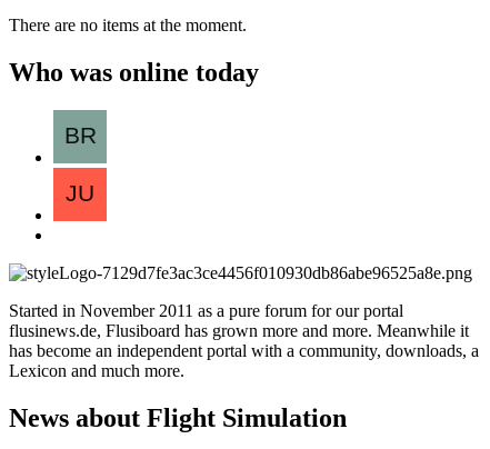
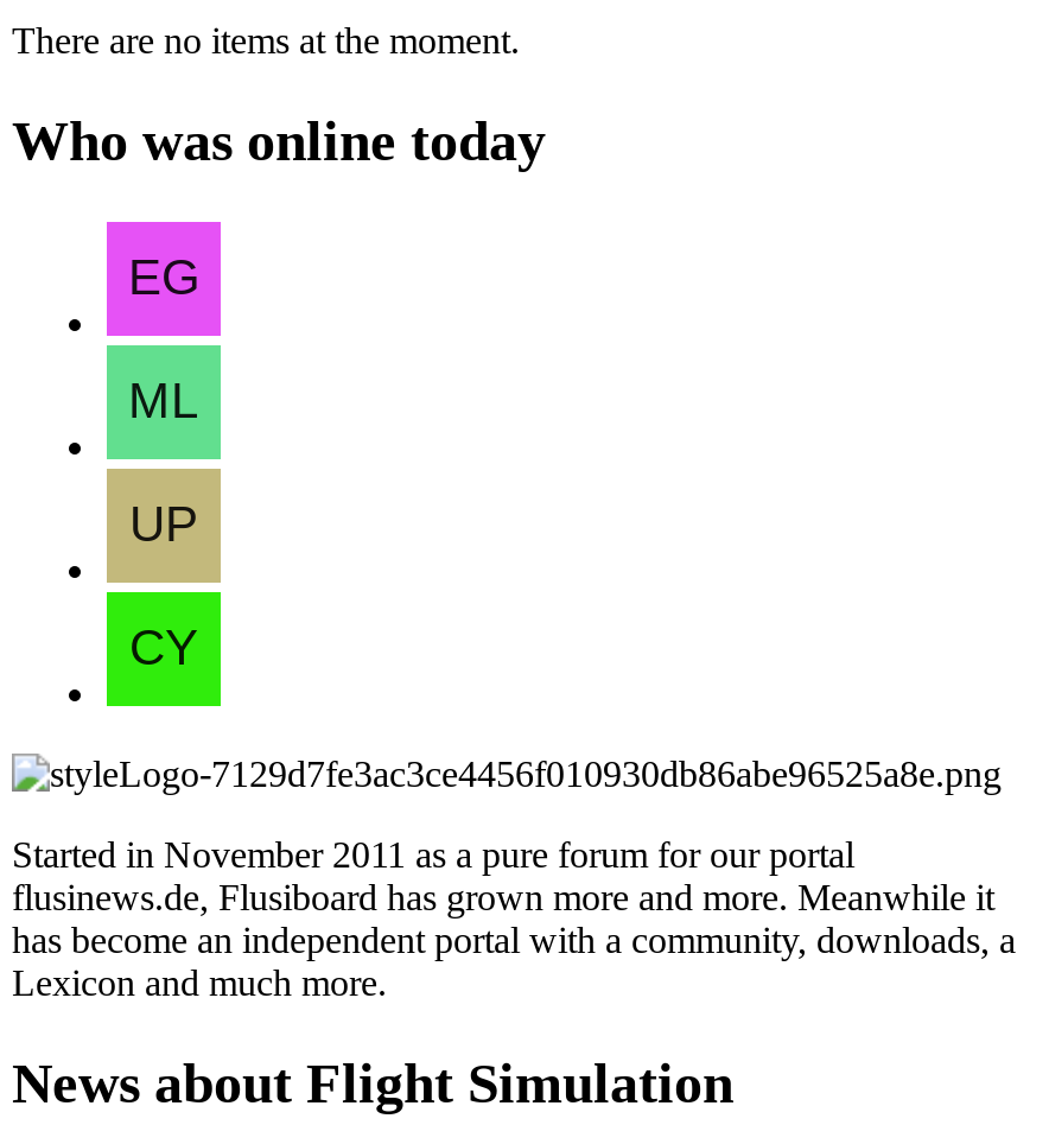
[52,109,108,241] [image] -> [104,220,223,708] [image]

